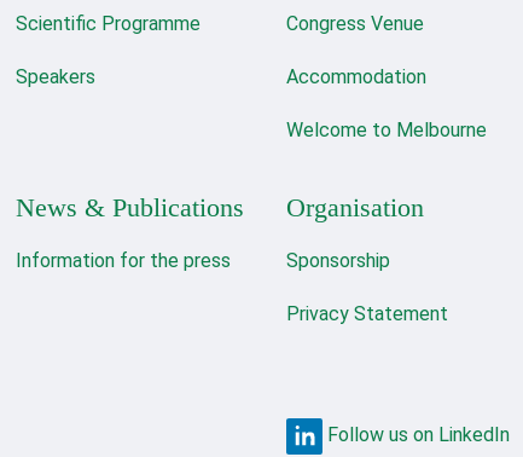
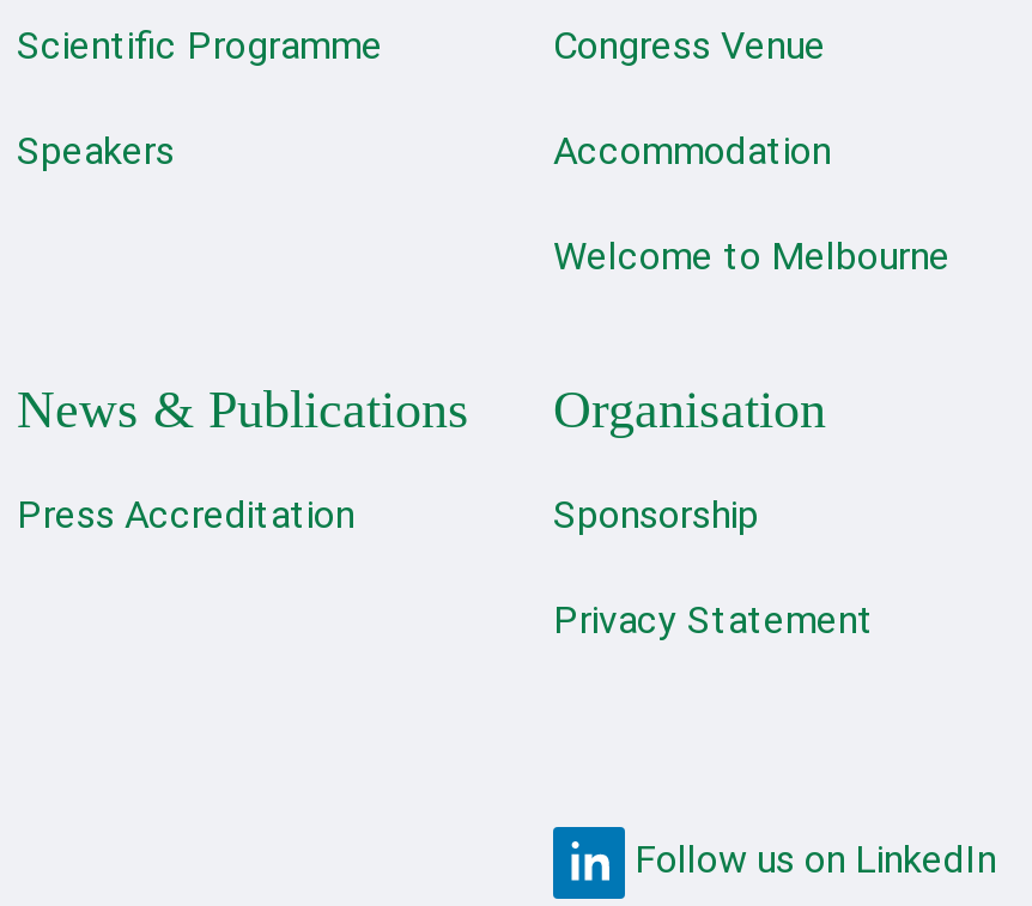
[16,249,231,272] Information for the press -> [17,492,354,538] Press Accreditation

